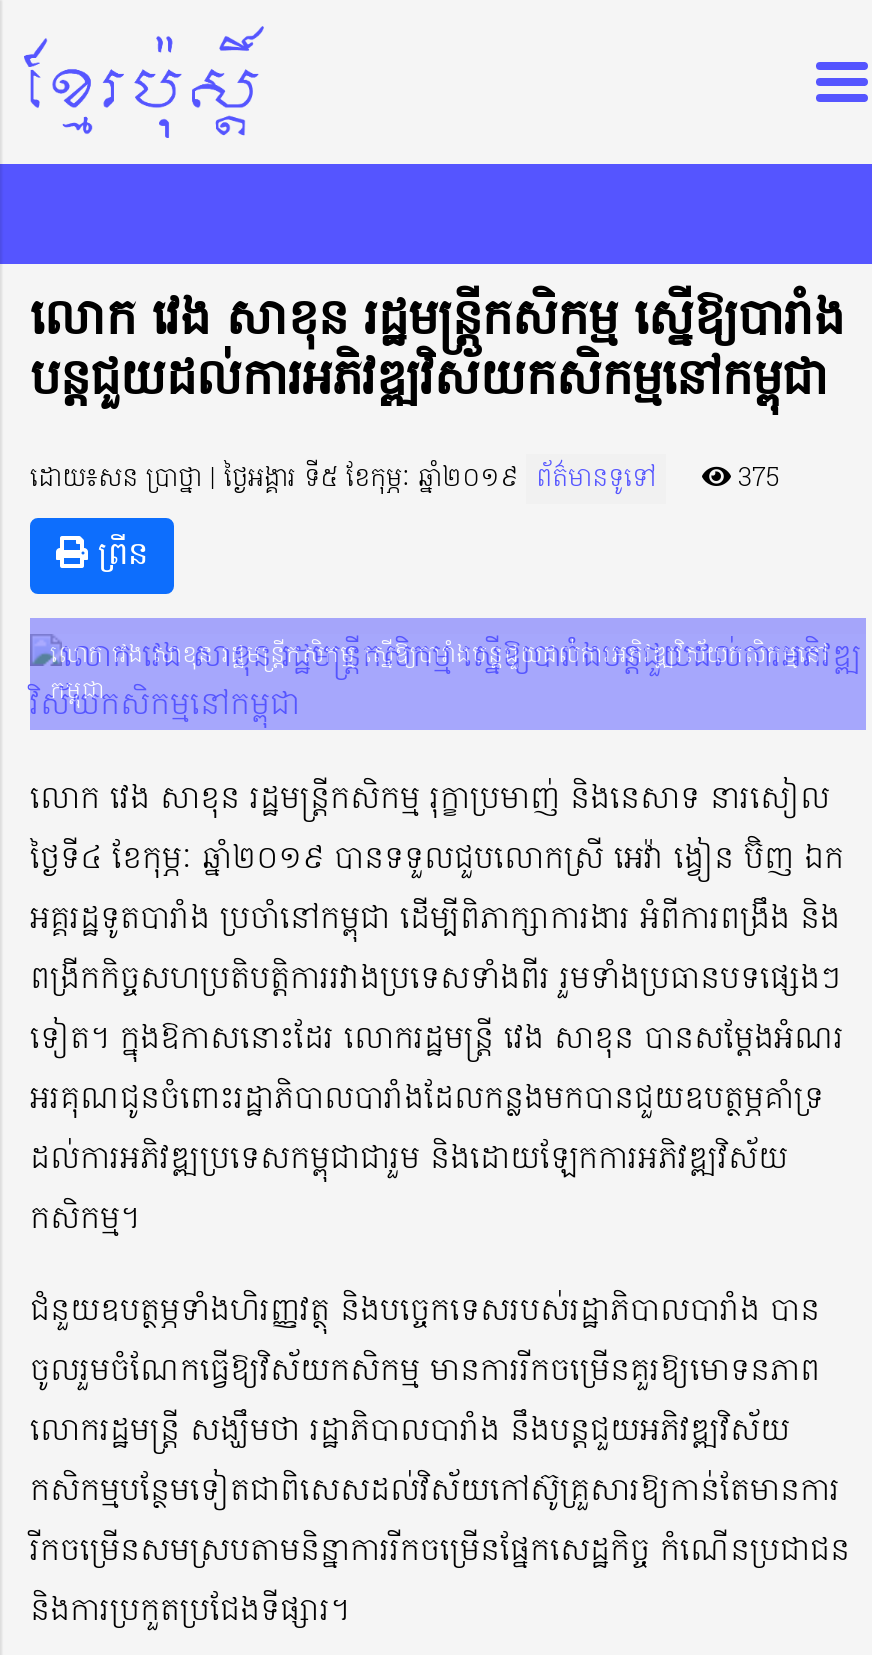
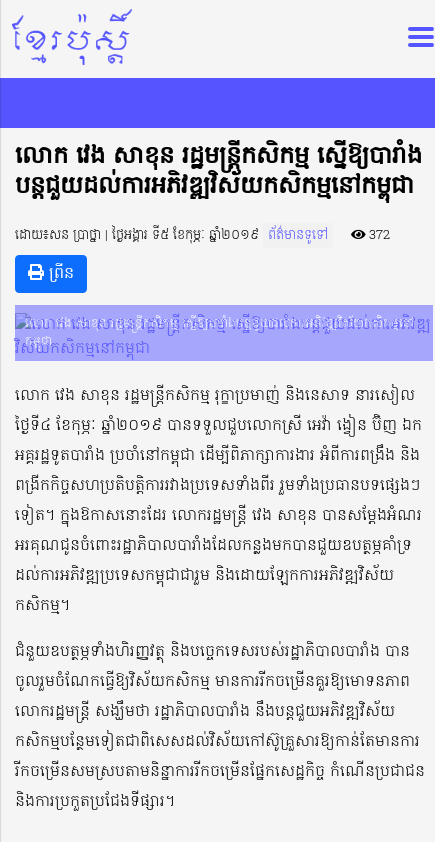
[730,460,780,498] 375 -> [365,226,390,245] 372

